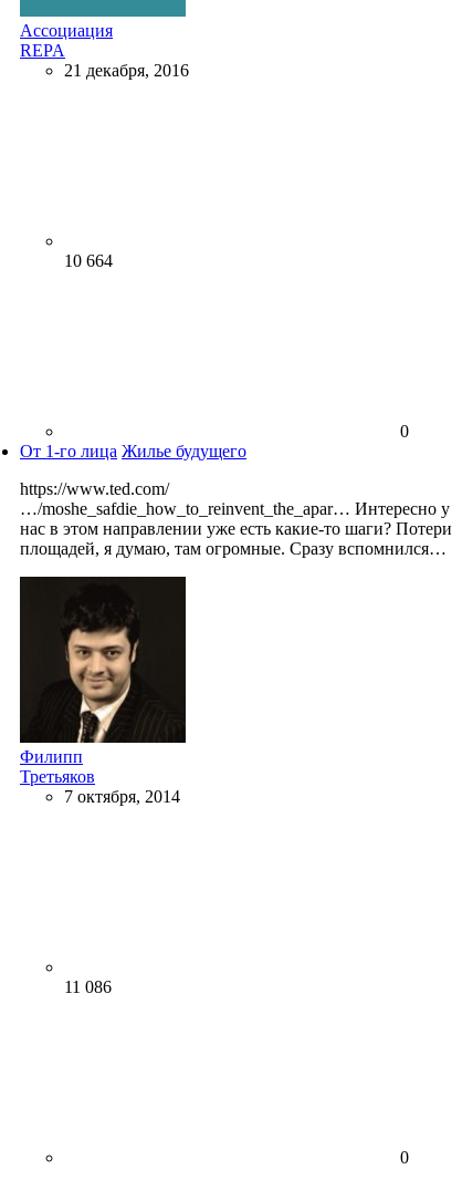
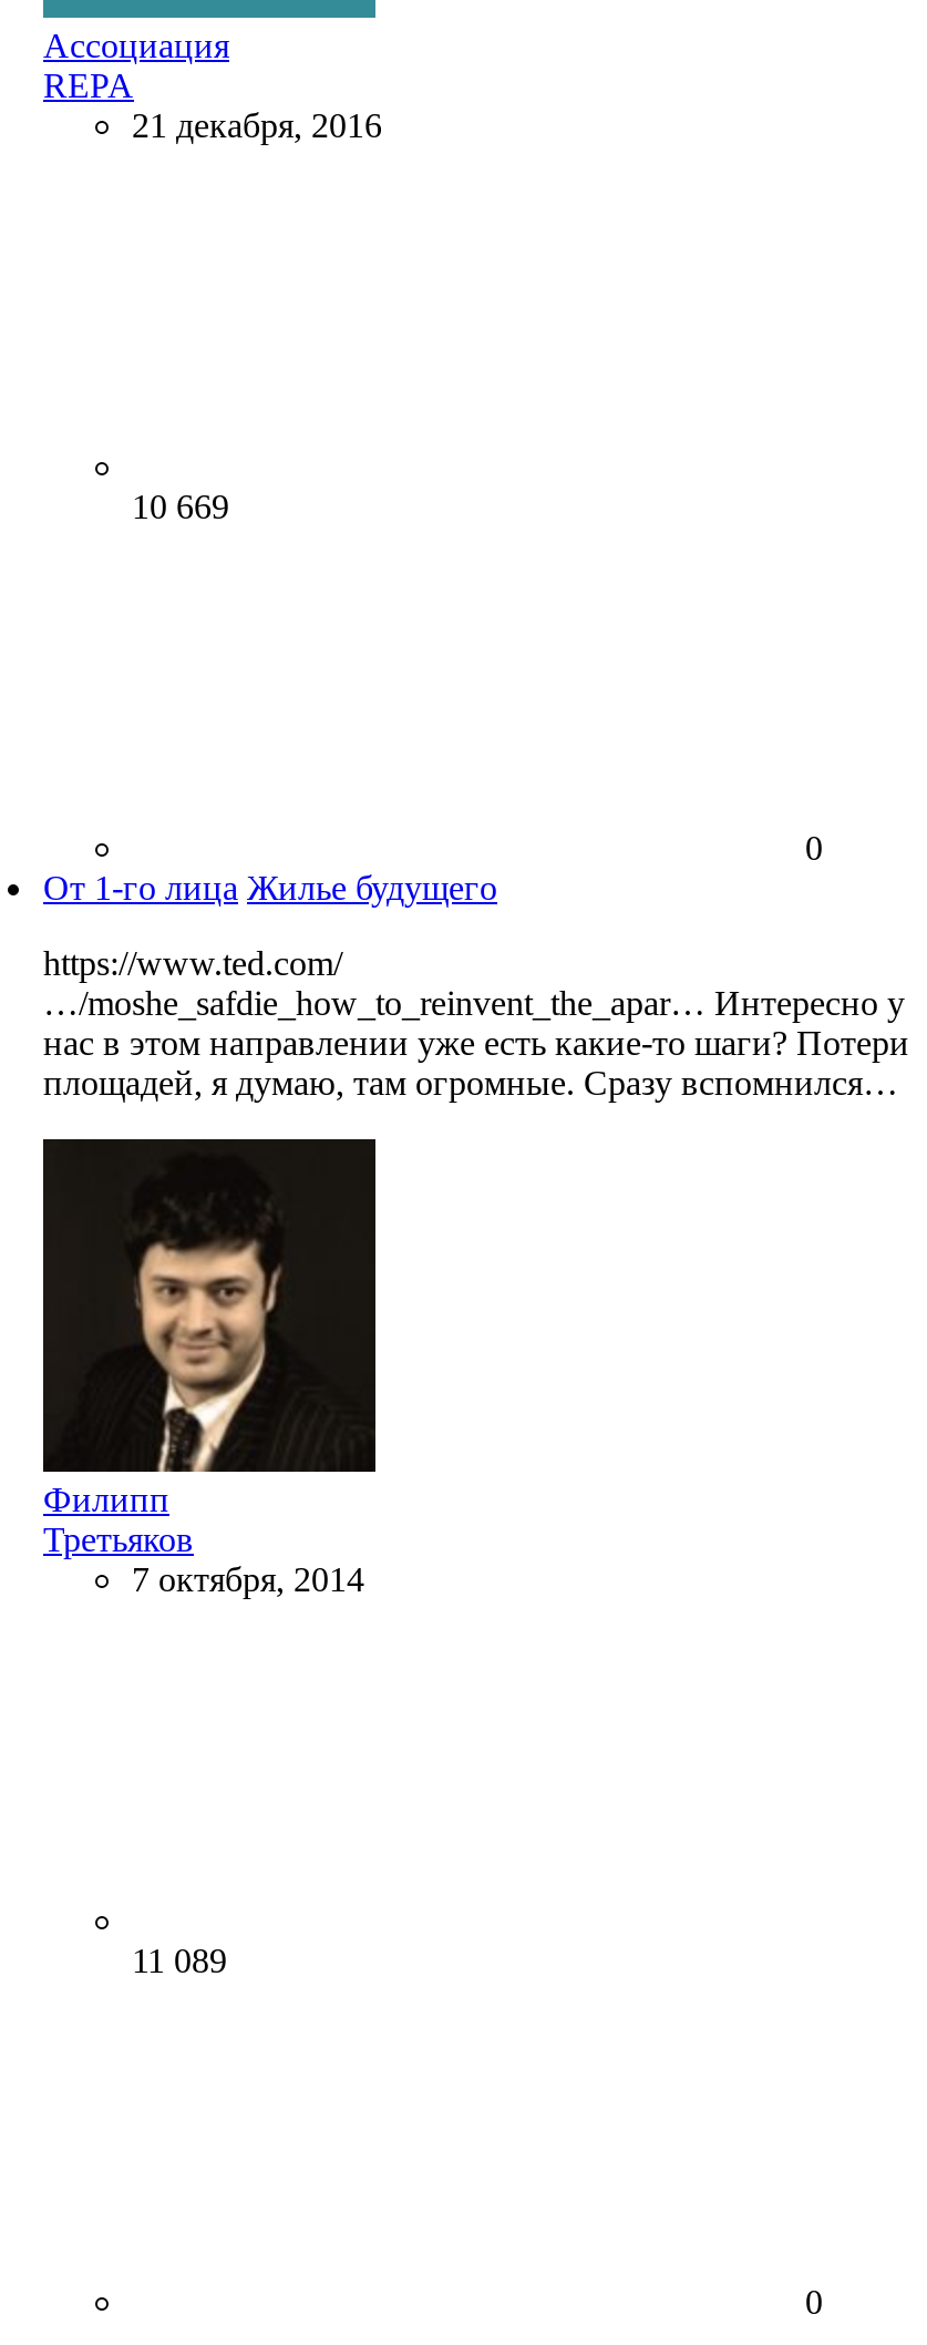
[64,251,113,270] 10 664 -> [132,487,229,524] 10 669
[64,977,112,996] 11 086 -> [132,1940,227,1978] 11 089

